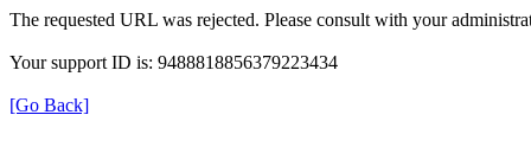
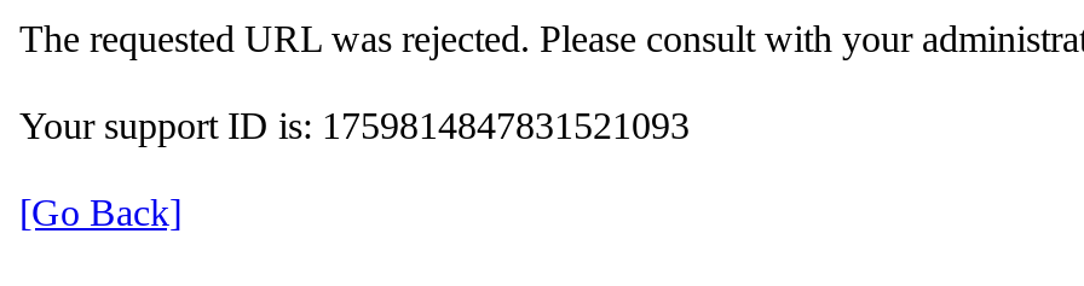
[9,52,338,72] Your support ID is: 9488818856379223434 -> [19,105,690,146] Your support ID is: 1759814847831521093

